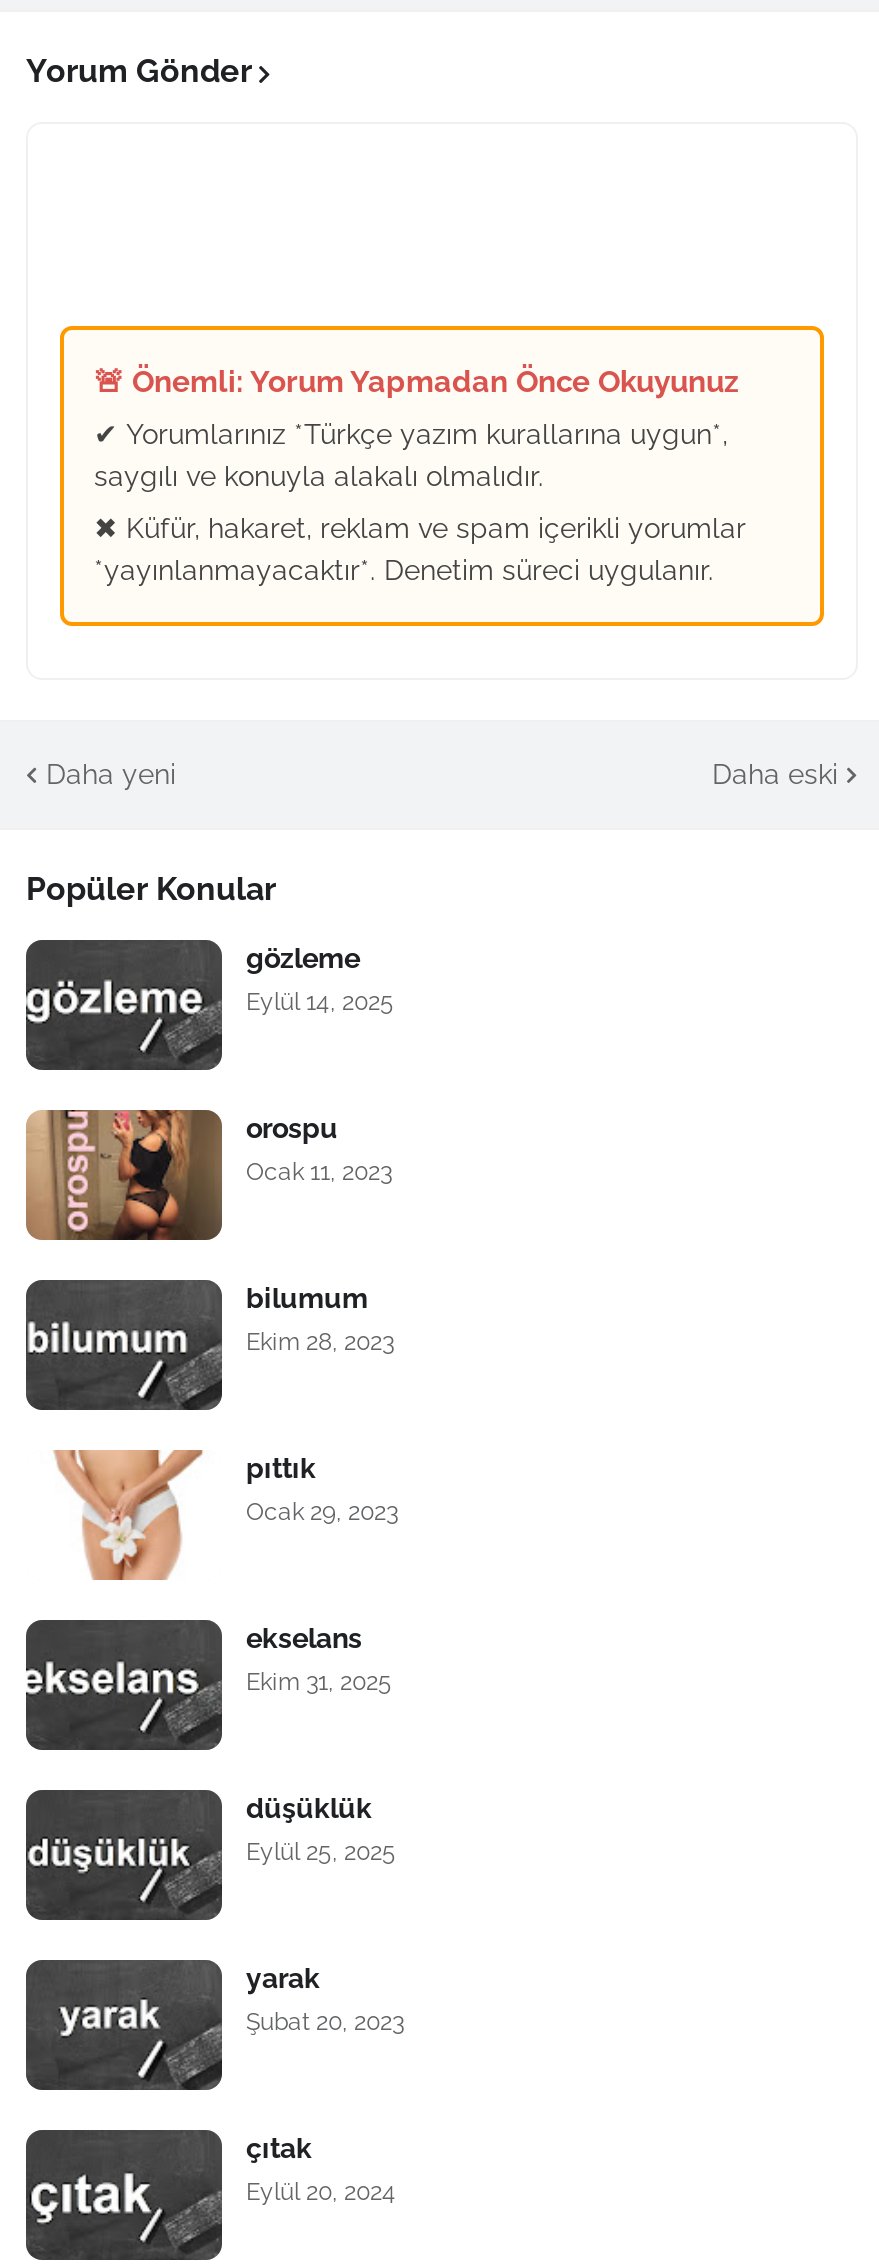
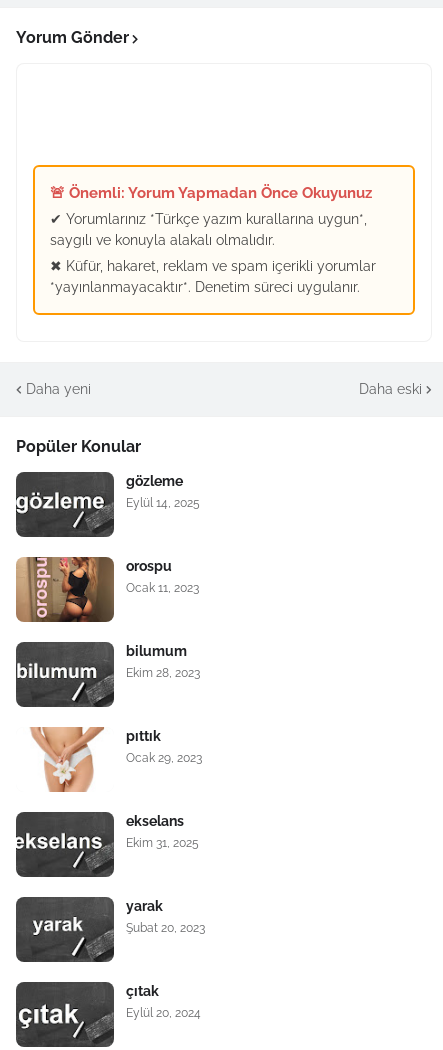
[246,1792,396,1866] düşüklük | Eylül 25, 2025 -> none

